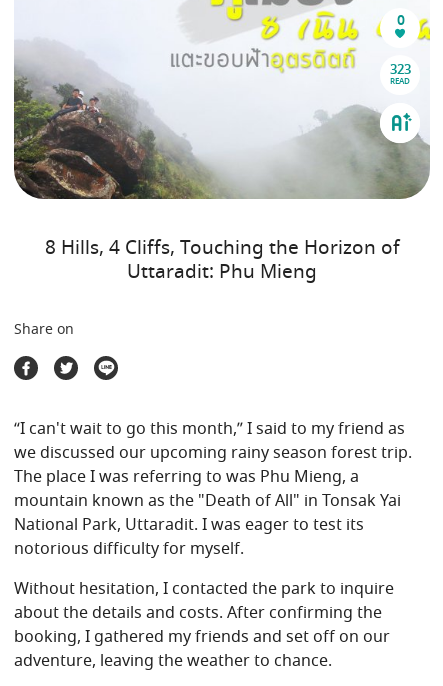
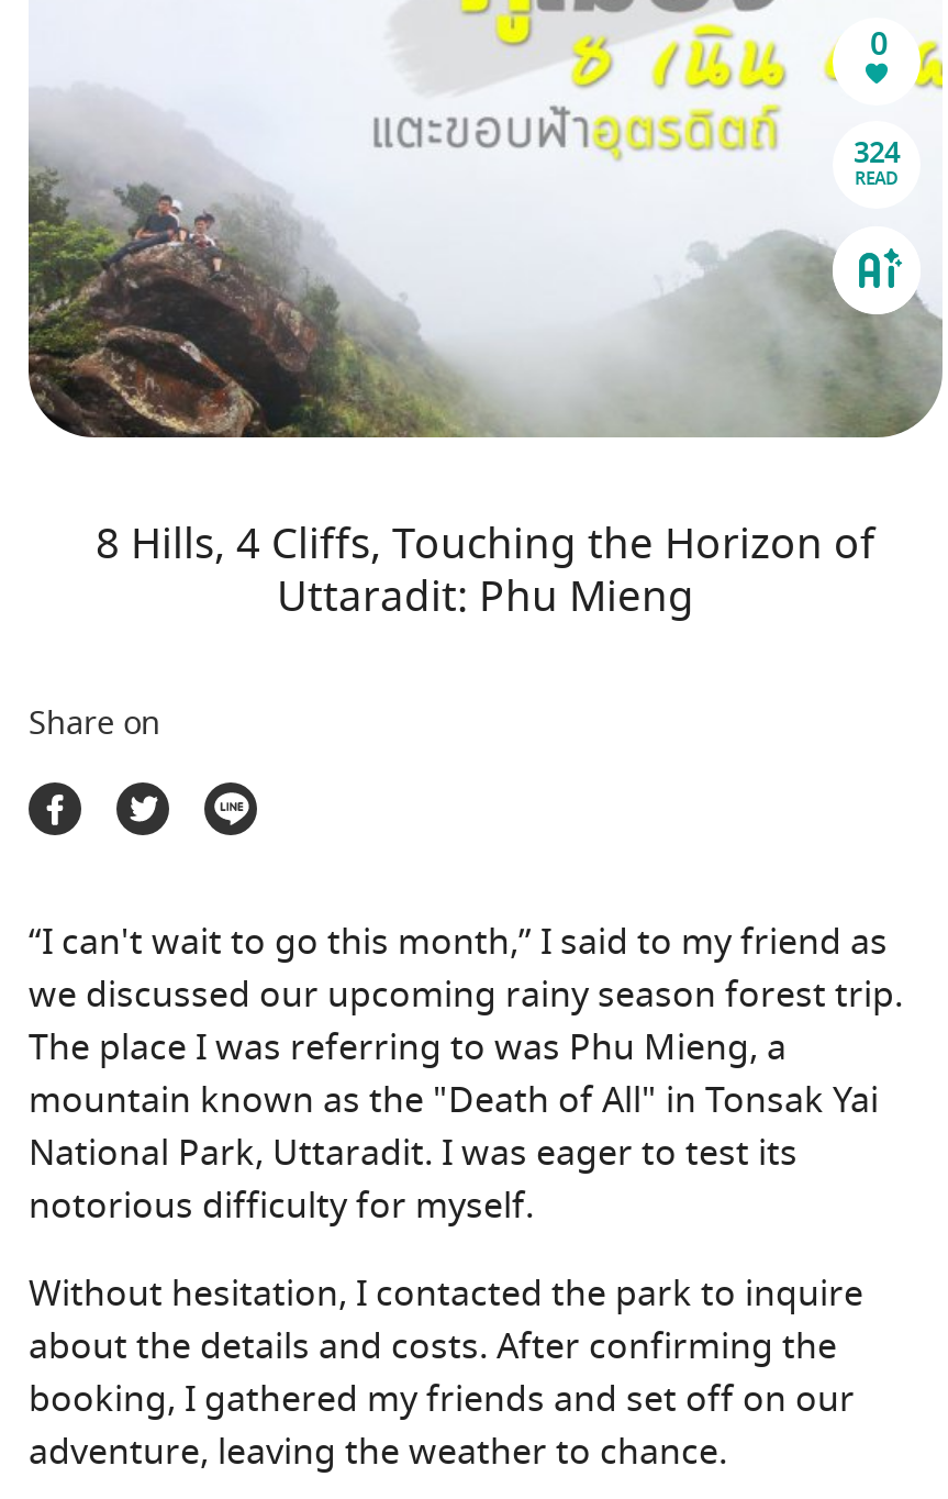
[389,60,410,79] 323 -> [854,132,900,174] 324

